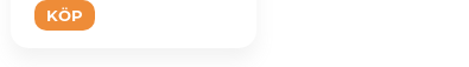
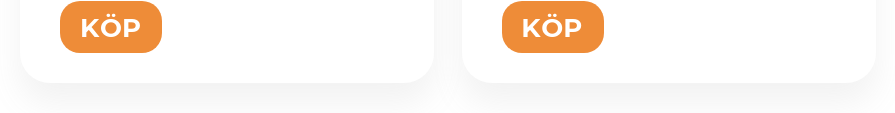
none -> [521,10,583,42] KÖP

